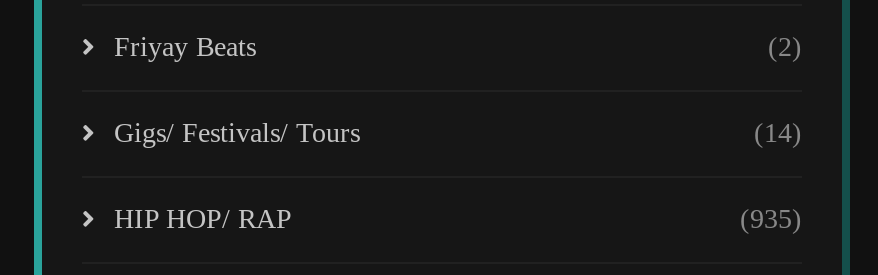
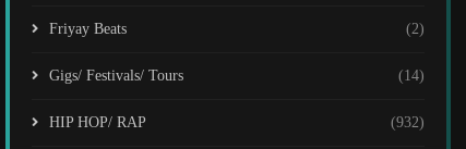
[740,204,802,234] (935) -> [391,114,425,130] (932)

